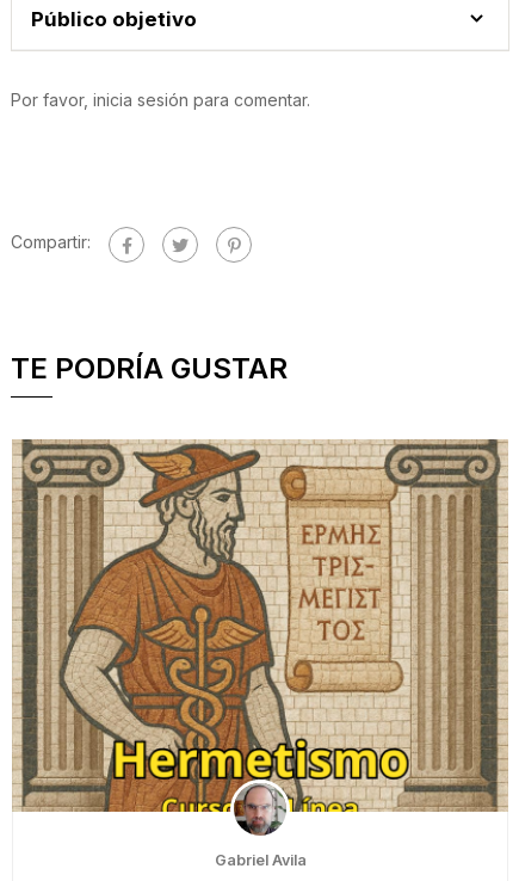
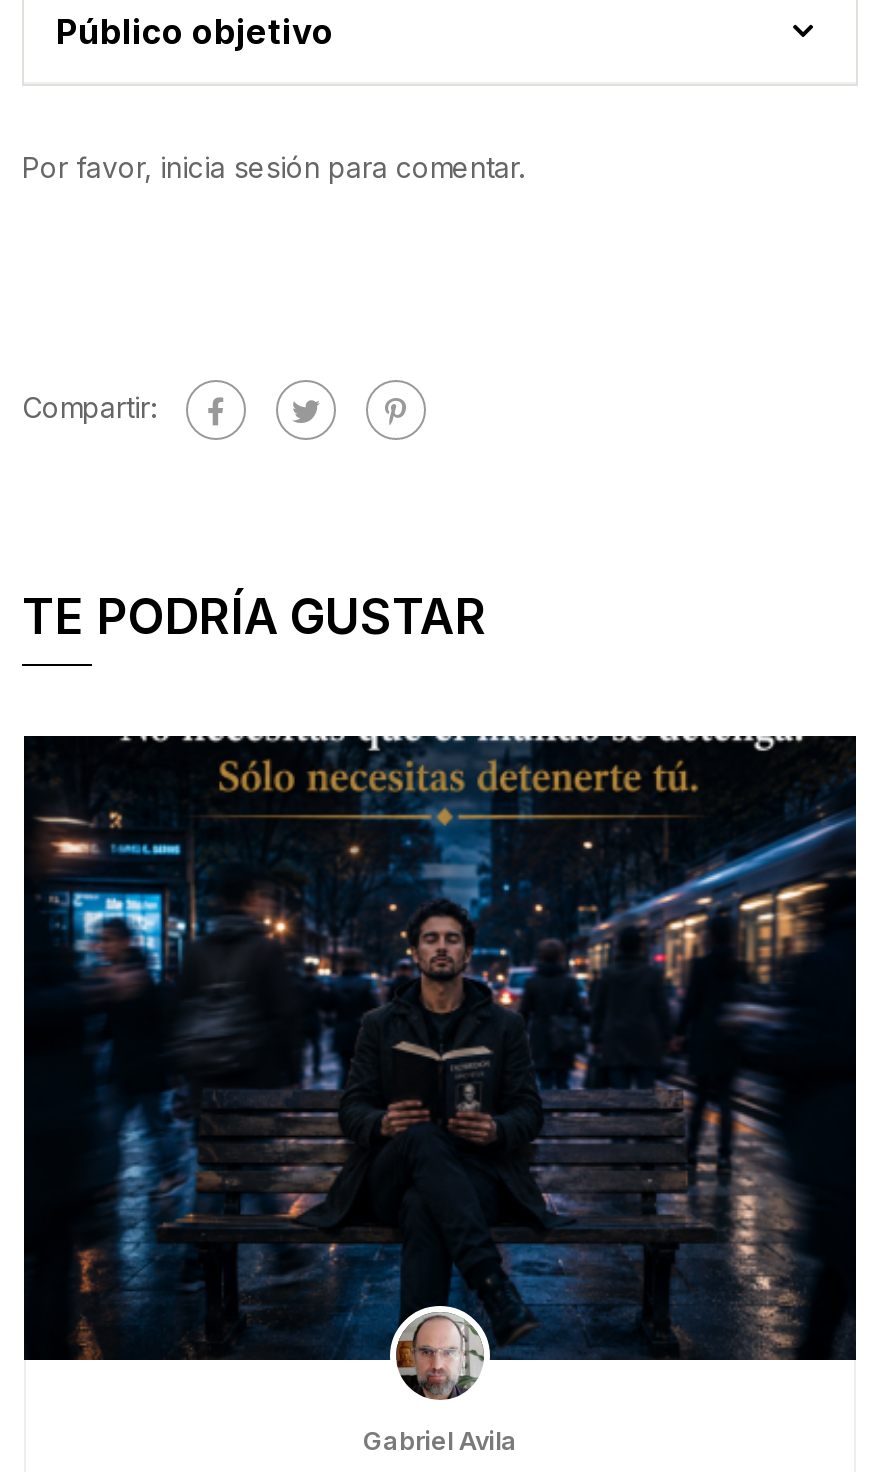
[12,438,508,813] [image] -> [22,734,858,1362] [image]

